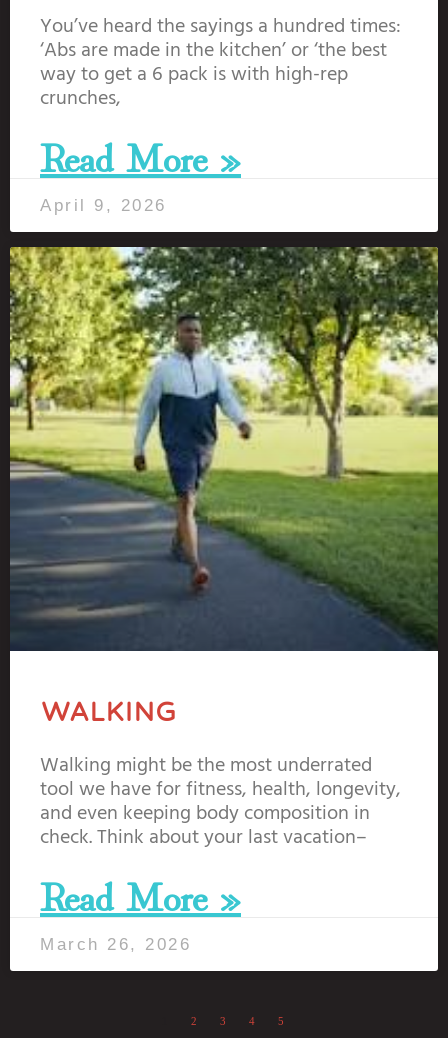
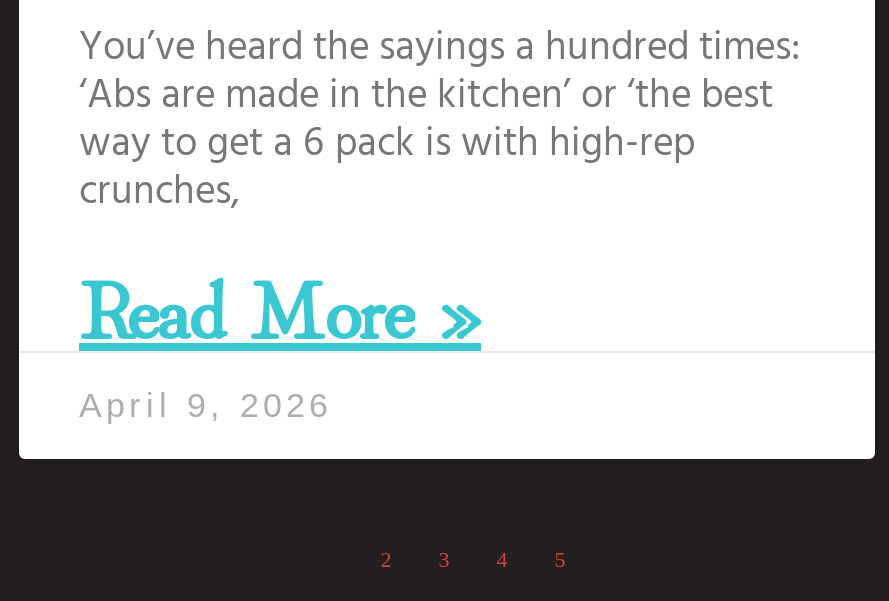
[9,246,439,652] [image] -> none
[40,695,401,954] WALKING | Walking might be the most underrated | tool we have for fitness, health, longevity, | and even keeping body composition in | check. Think about your last vacation– | Read More » | March 26, 2026 -> none

